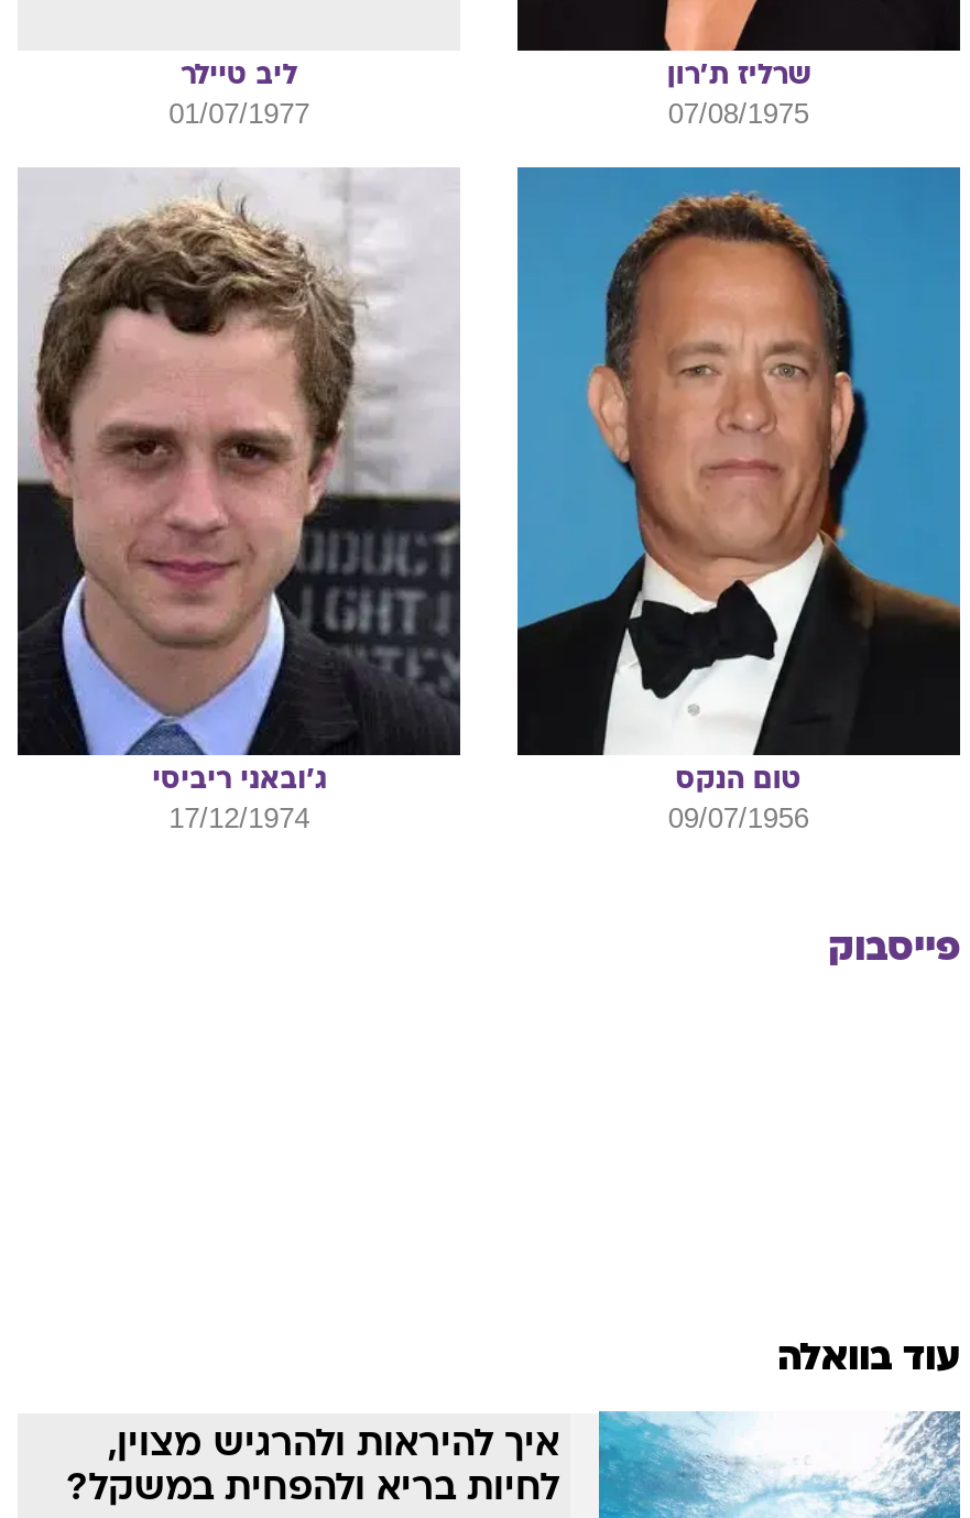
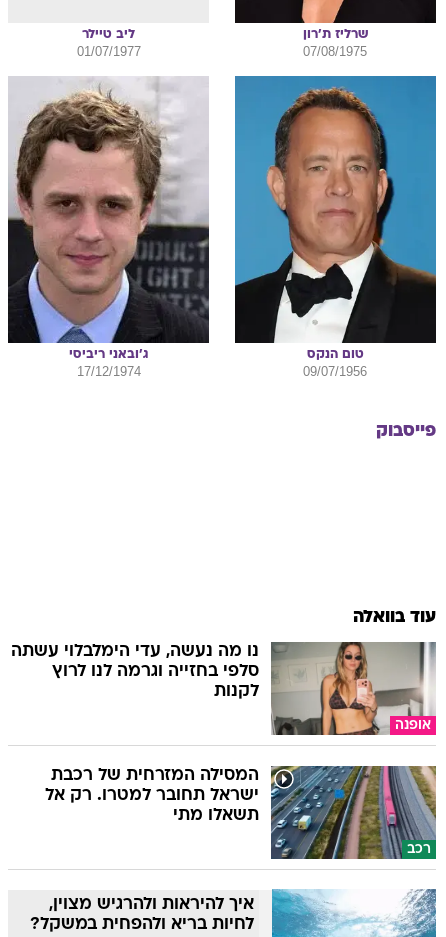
none -> [11,643,259,700] נו מה נעשה, עדי הימלבלוי עשתה | סלפי בחזייה וגרמה לנו לרוץ | לקנות
none -> [45,767,259,824] המסילה המזרחית של רכבת | ישראל תחובר למטרו. רק אל | תשאלו מתי
none -> [271,641,436,736] [image] | אופנה
none -> [271,765,437,875] [image] | רכב

